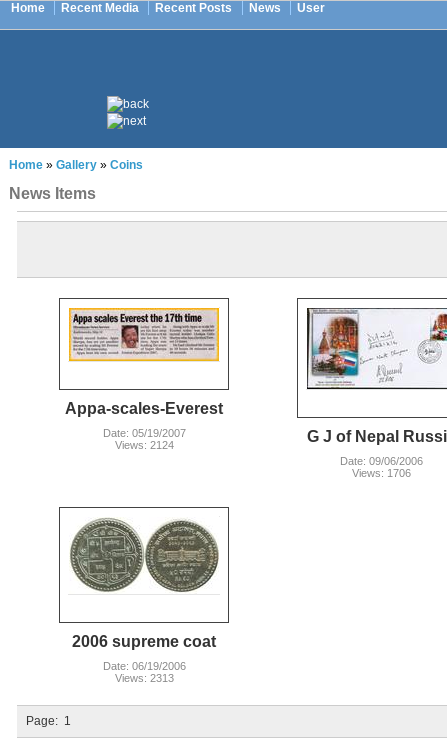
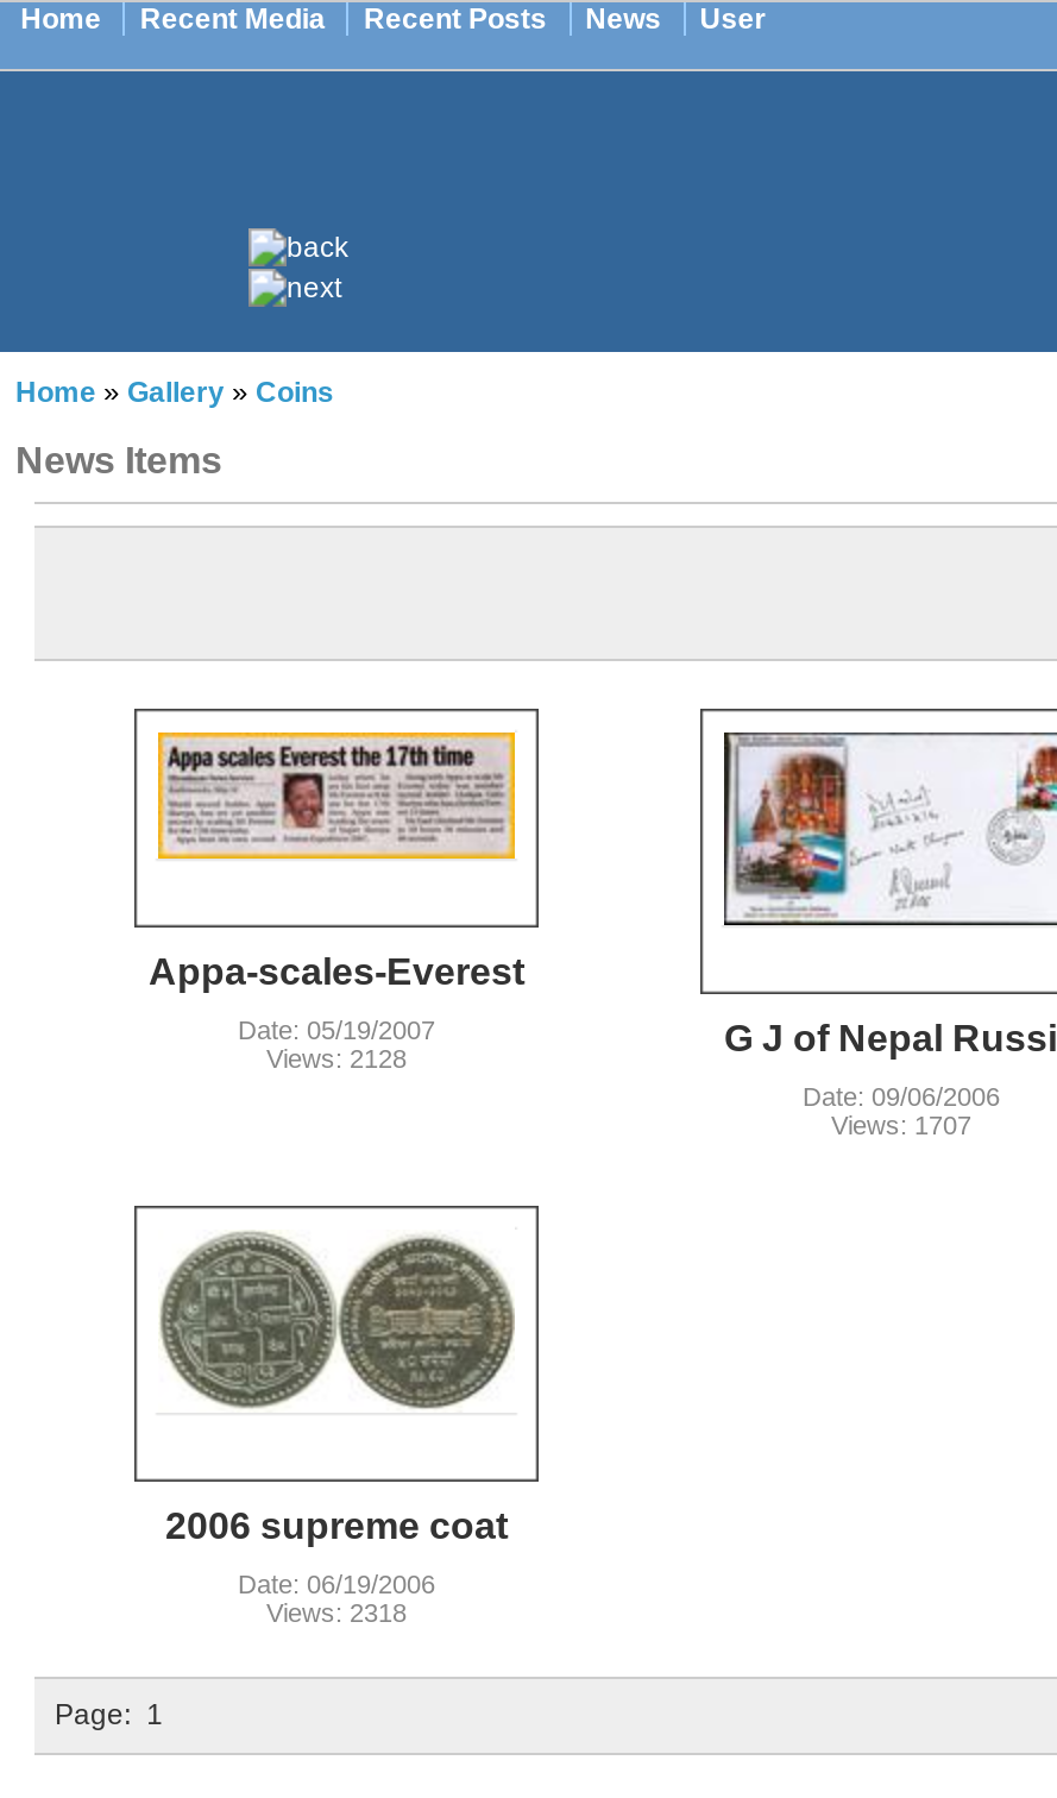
[114,439,173,451] Views: 2124 -> [266,1045,407,1073] Views: 2128
[352,467,411,479] Views: 1706 -> [831,1111,971,1140] Views: 1707
[114,672,173,684] Views: 2313 -> [266,1599,407,1627] Views: 2318

